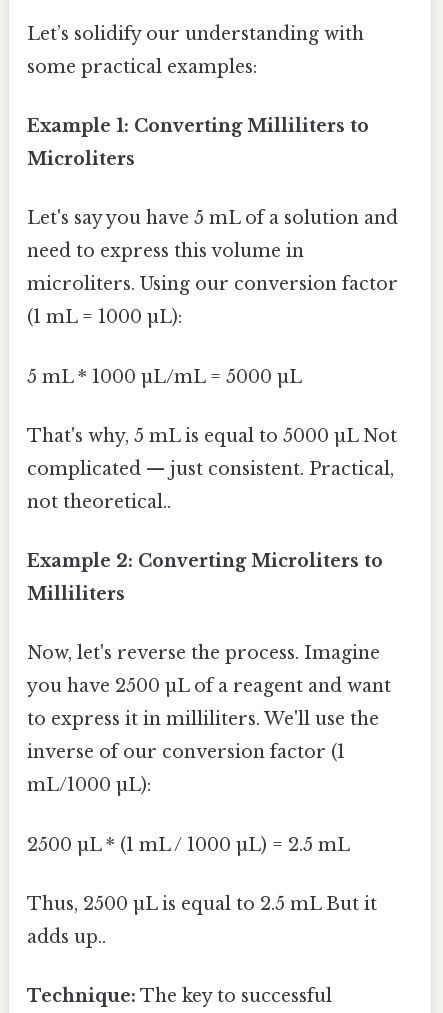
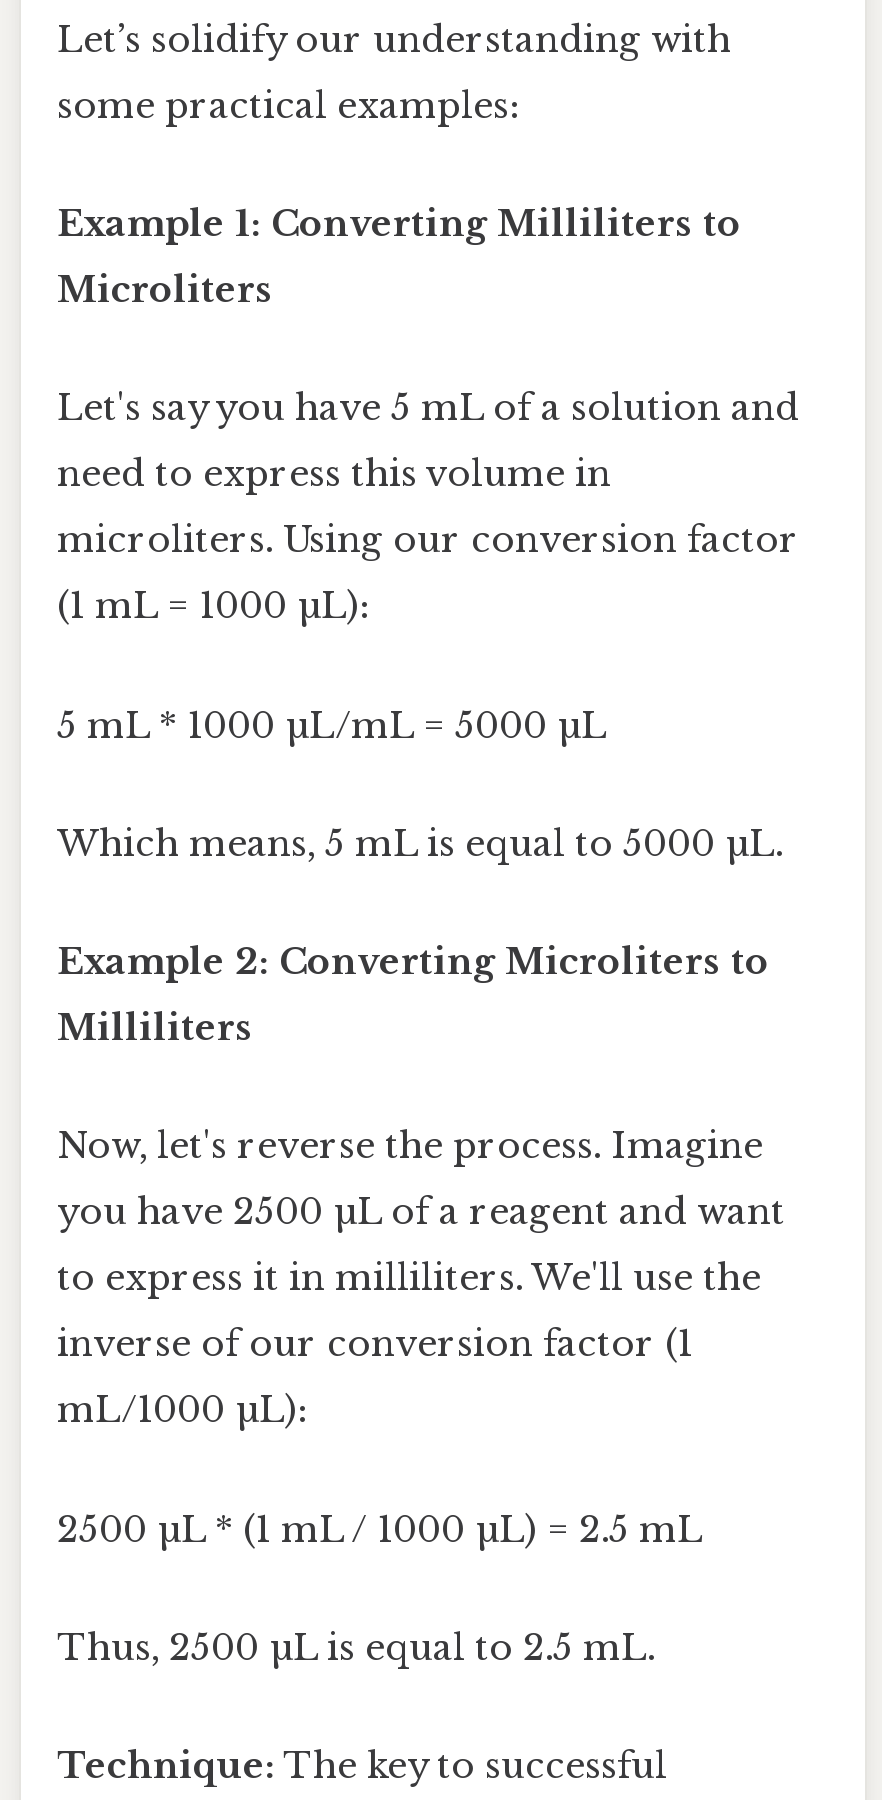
[27,425,397,513] That's why, 5 mL is equal to 5000 µL Not | complicated — just consistent. Practical, | not theoretical.. -> [57,822,783,866] Which means, 5 mL is equal to 5000 µL.
[27,893,377,948] Thus, 2500 µL is equal to 2.5 mL But it | adds up.. -> [57,1626,655,1670] Thus, 2500 µL is equal to 2.5 mL.

